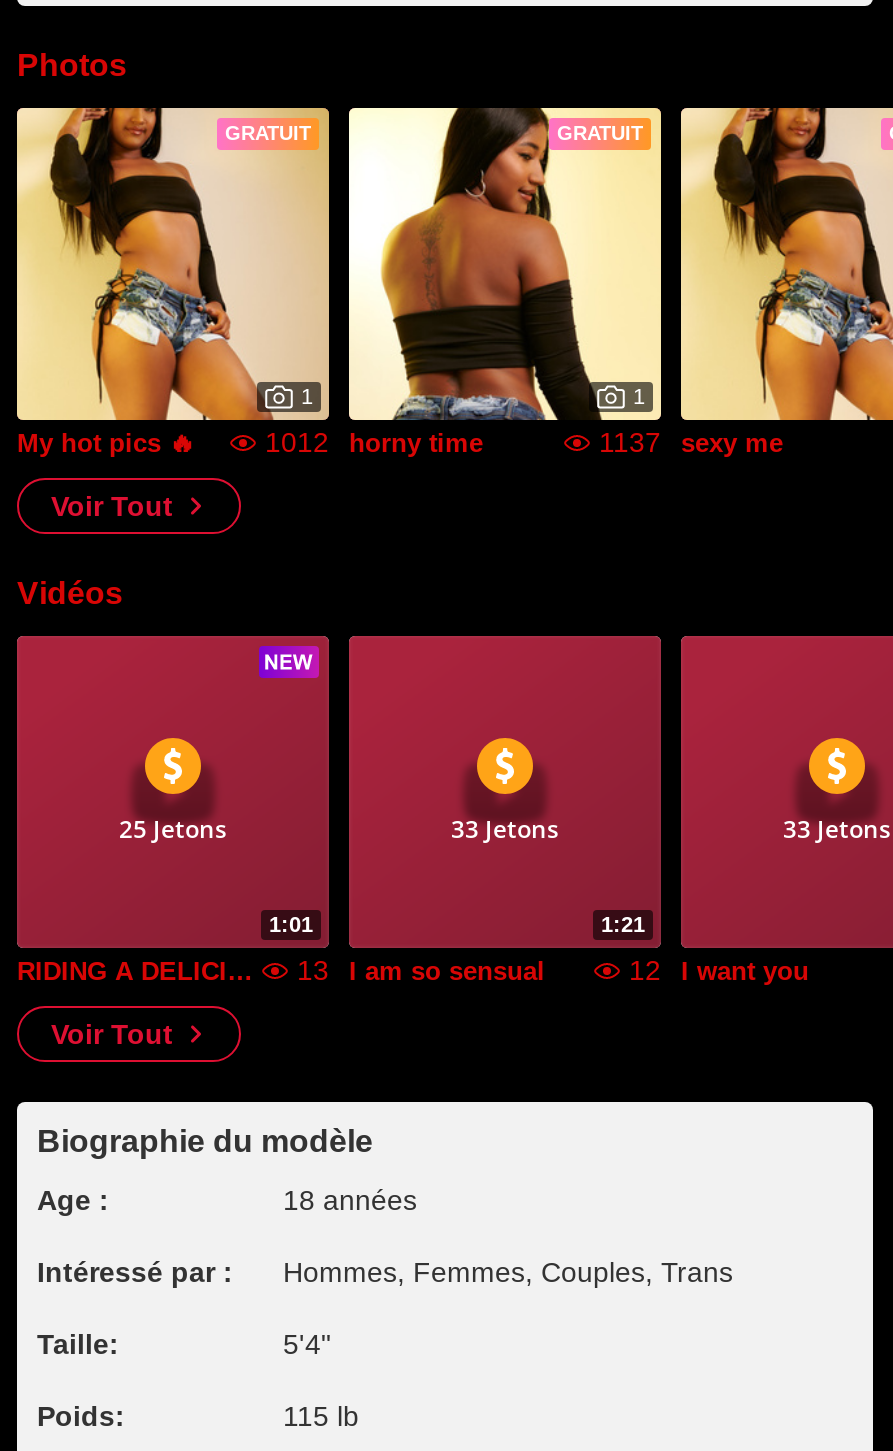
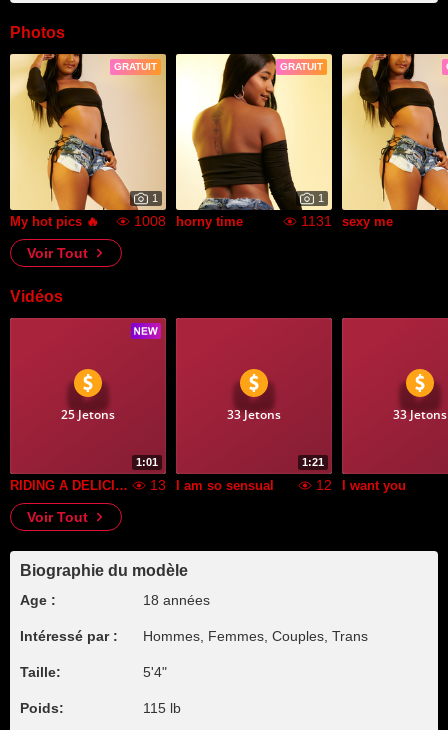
[265,426,483,458] 1012 horny time -> [134,213,243,229] 1008 horny time
[599,426,783,458] 1137 sexy me -> [301,213,393,229] 1131 sexy me

